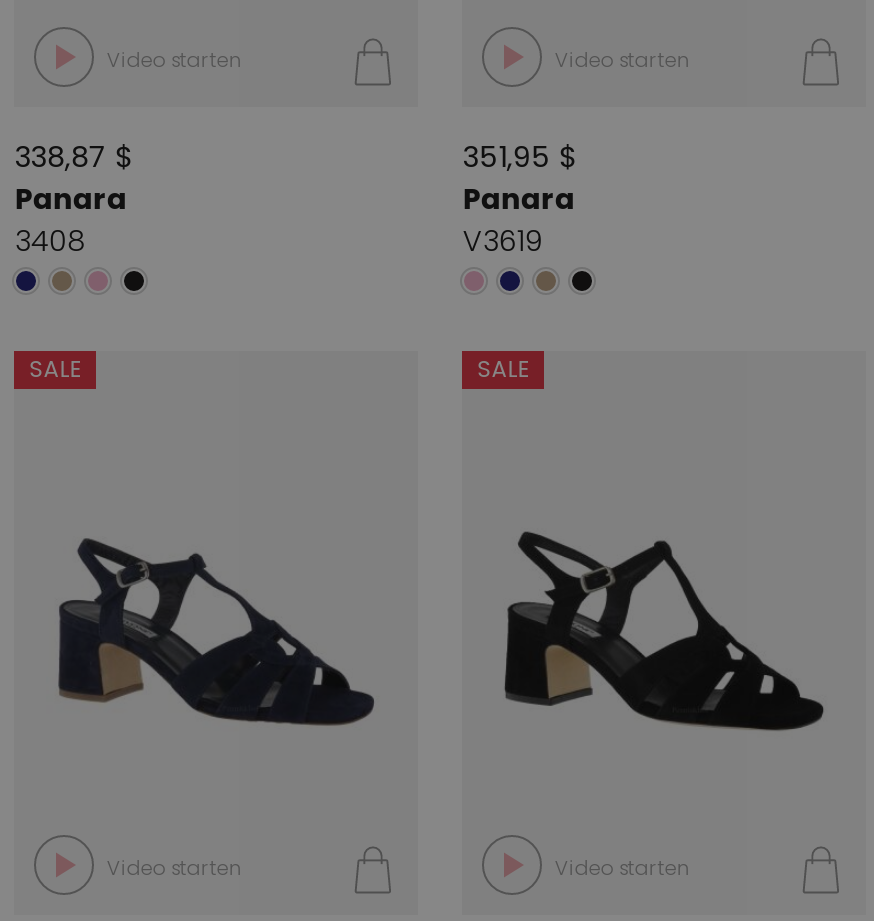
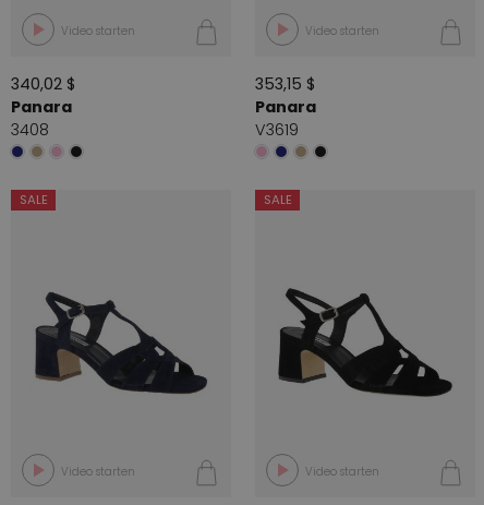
[15,138,131,178] 338,87 $ -> [11,73,76,95] 340,02 $
[463,138,575,178] 351,95 $ -> [256,73,315,95] 353,15 $

